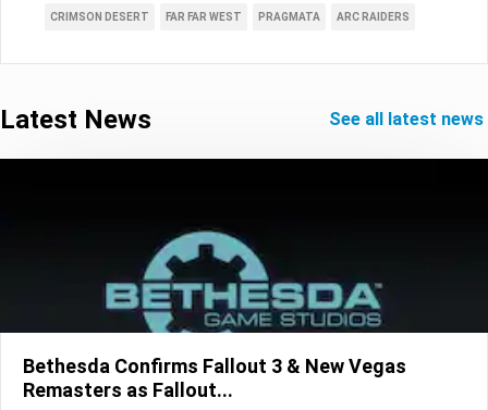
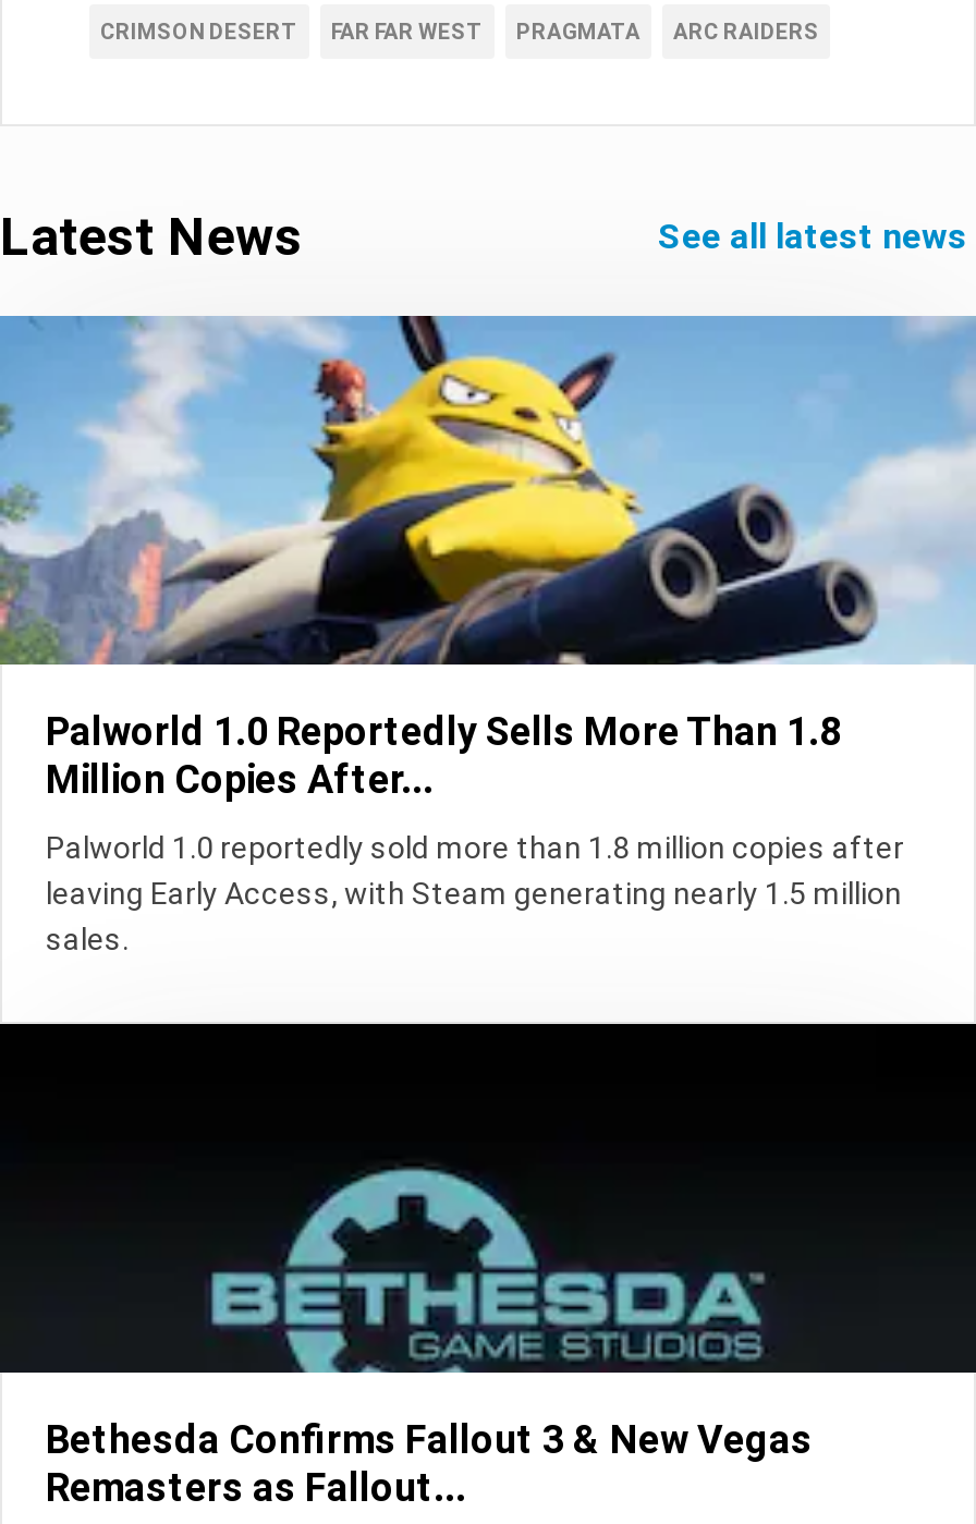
none -> [7,314,969,956] [image] | Palworld 1.0 Reportedly Sells More Than 1.8 | Million Copies After... | Palworld 1.0 reportedly sold more than 1.8 million copies after | leaving Early Access, with Steam generating nearly 1.5 million | sales.

